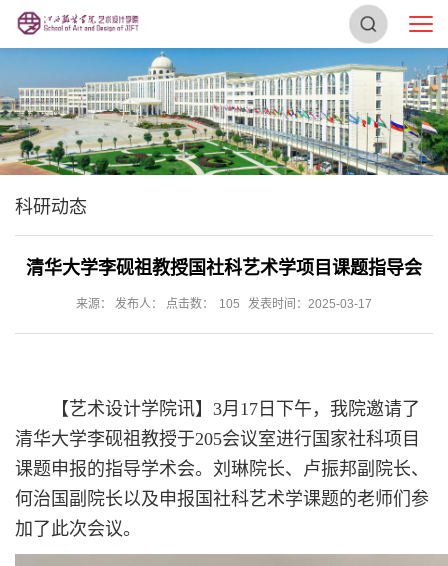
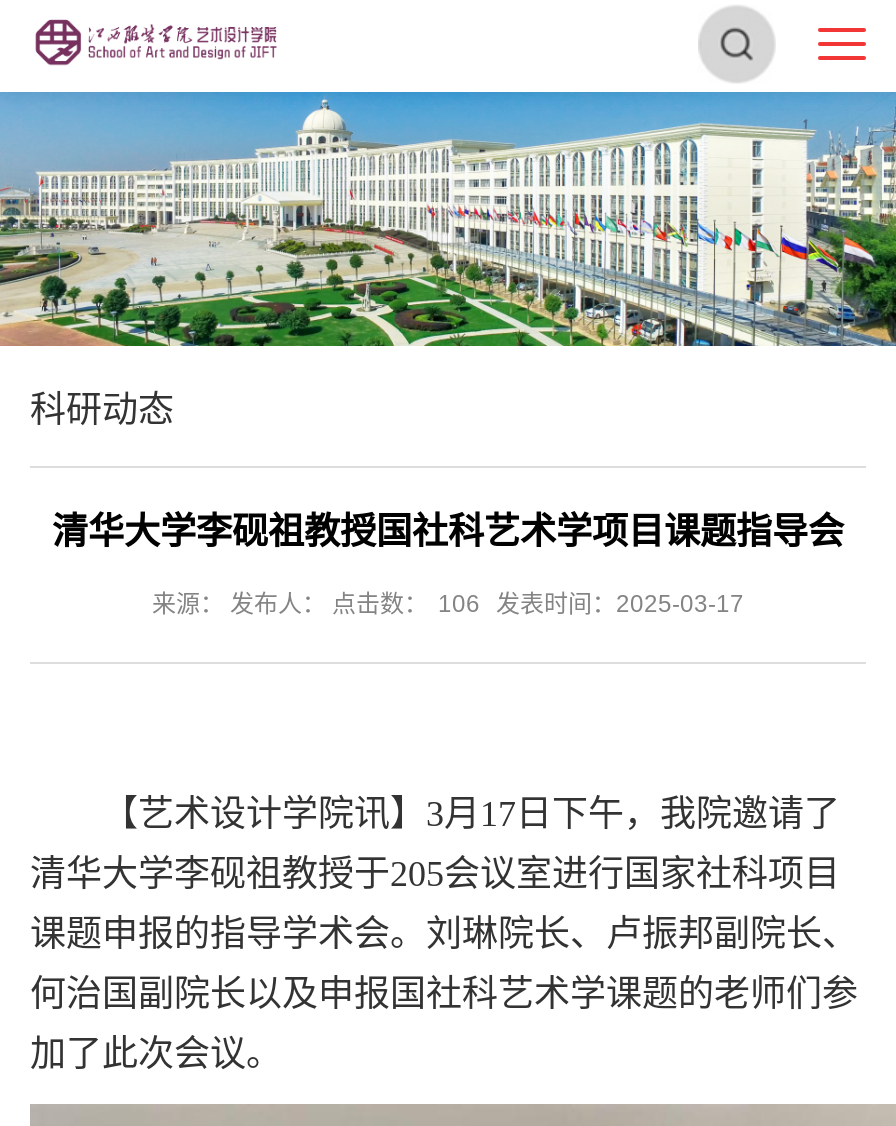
[76,297,372,311] 来源： 发布人： 点击数： 105 发表时间：2025-03-17 -> [152,591,744,619] 来源： 发布人： 点击数： 106 发表时间：2025-03-17

